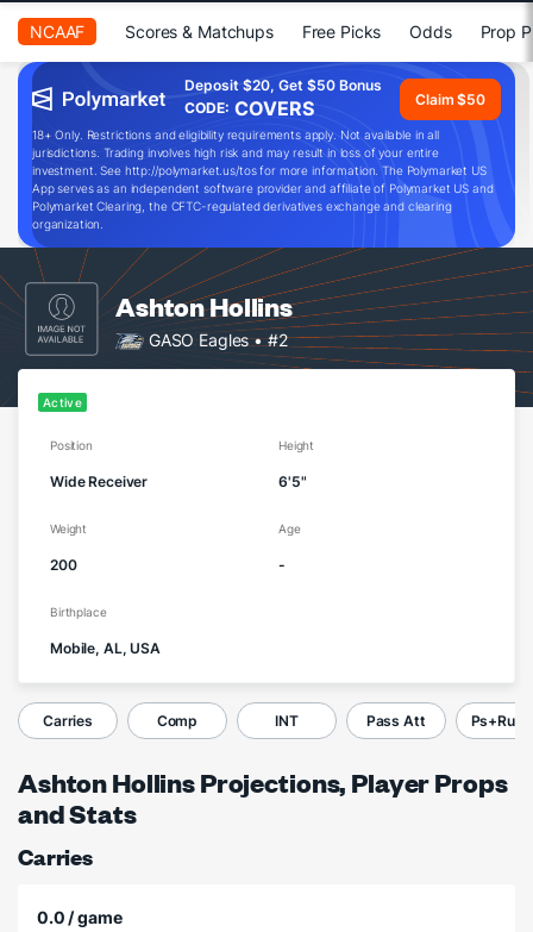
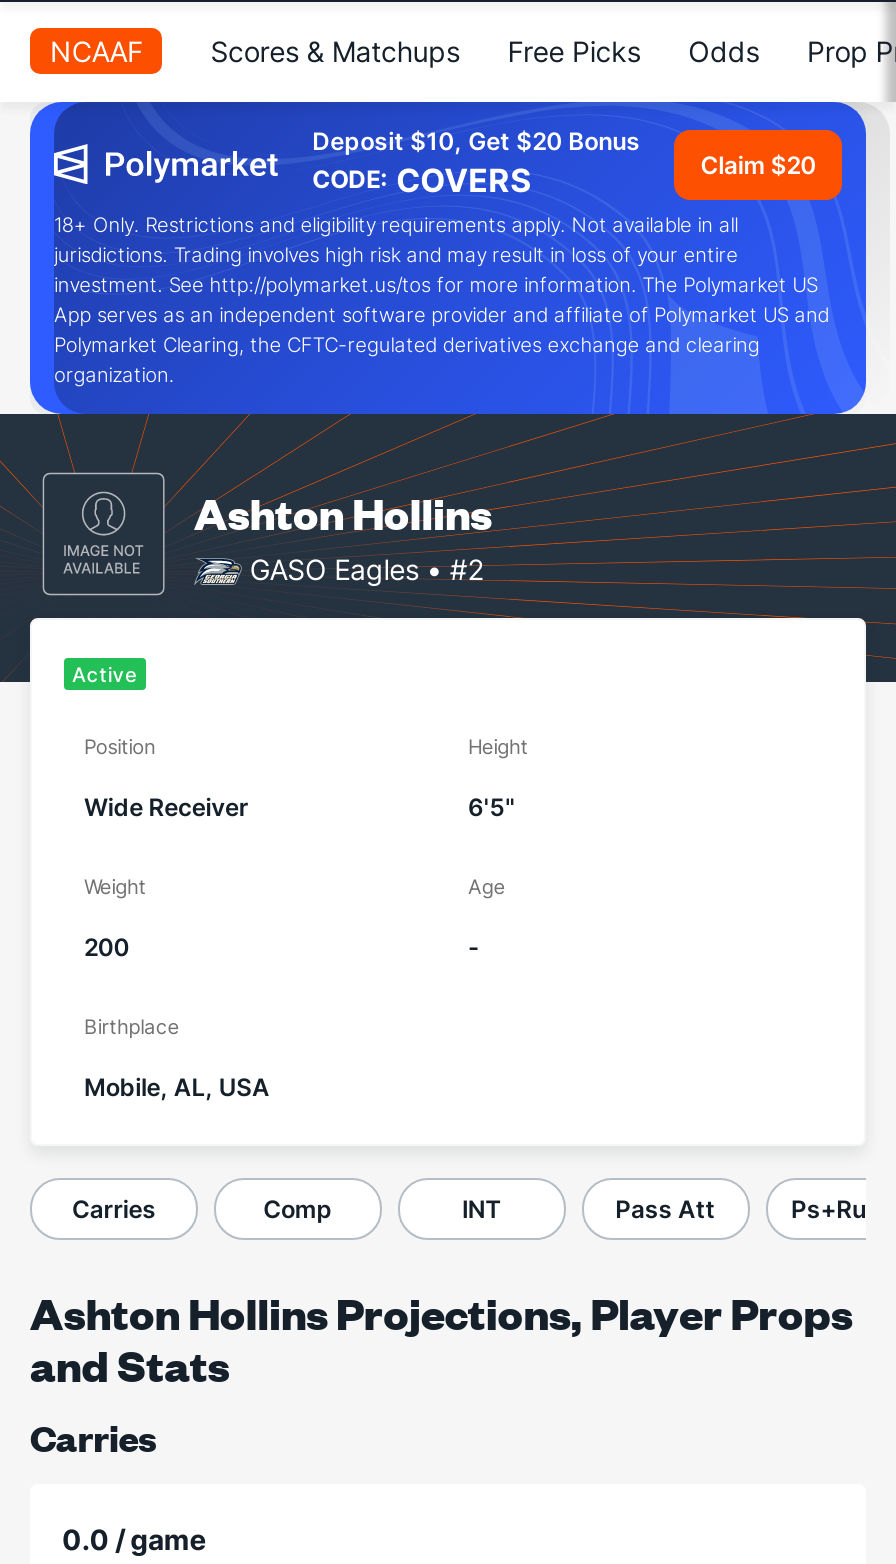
[184,76,381,94] Deposit $20, Get $50 Bonus -> [312,126,640,156] Deposit $10, Get $20 Bonus
[415,90,485,108] Claim $50 -> [700,149,816,179] Claim $20

